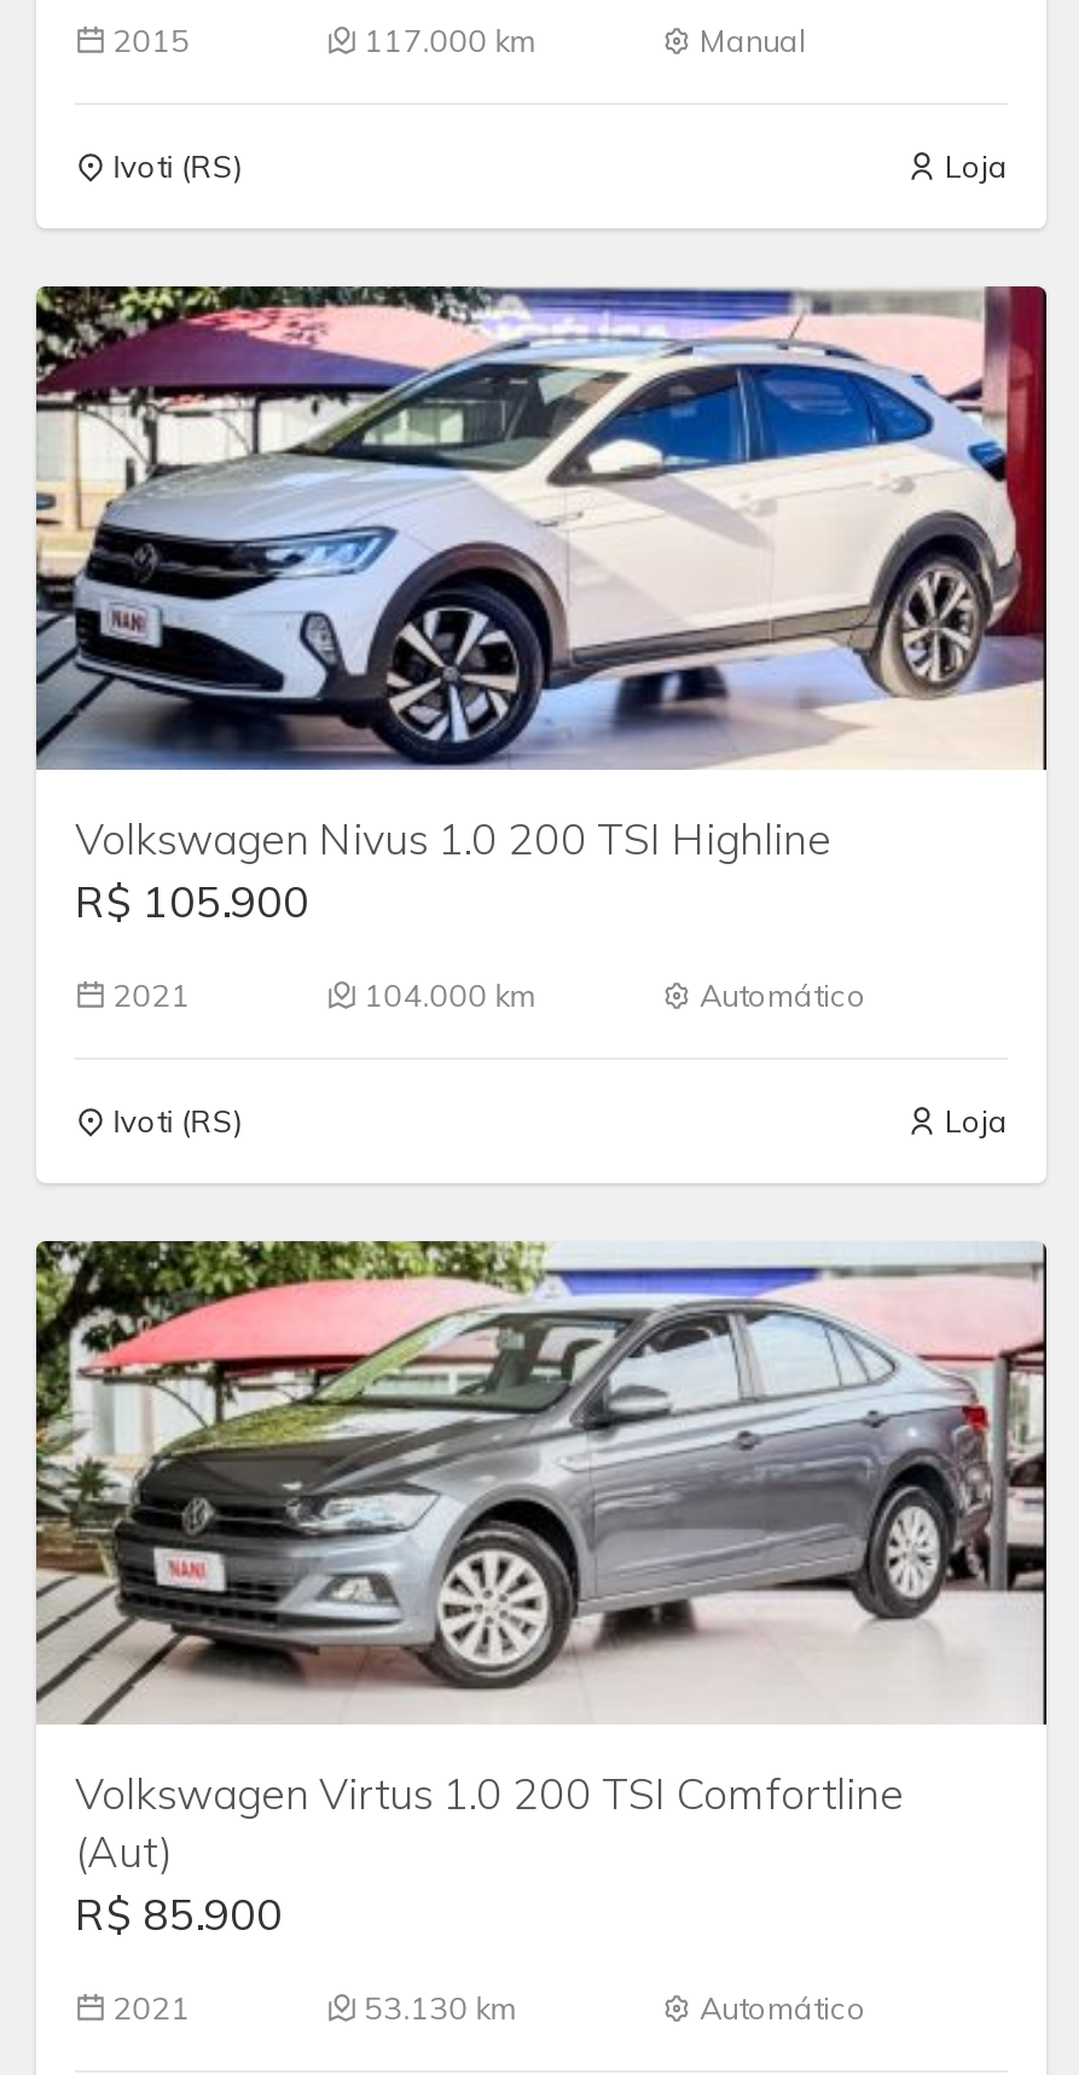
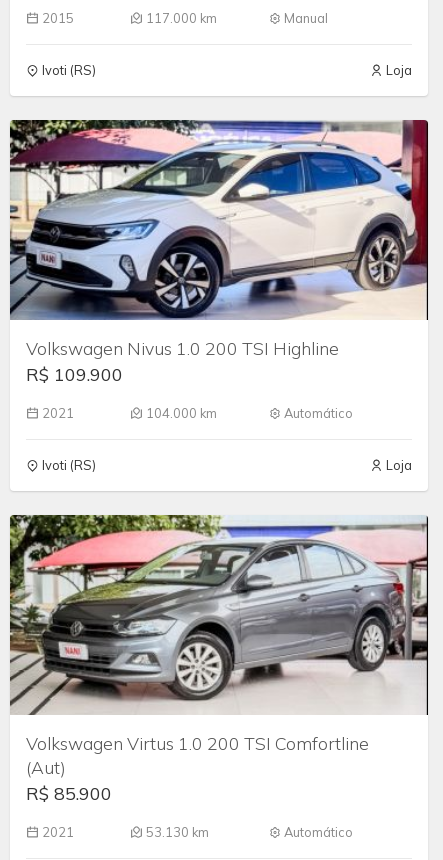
[75,875,309,928] R$ 105.900 -> [26,363,123,385] R$ 109.900

